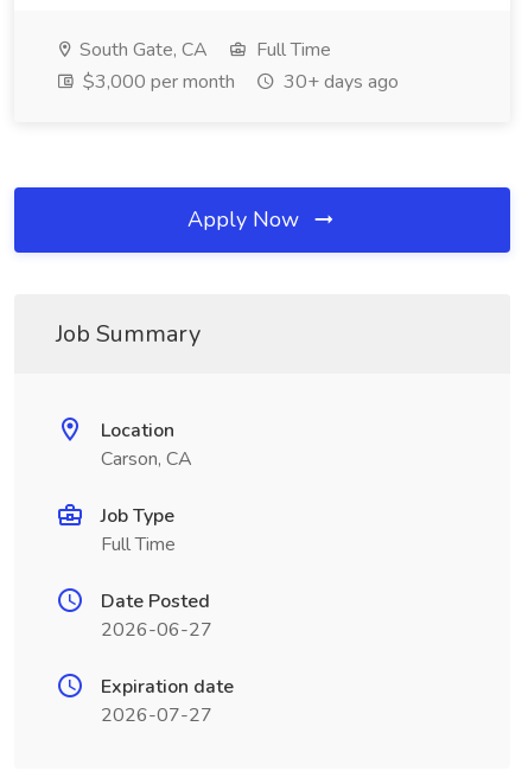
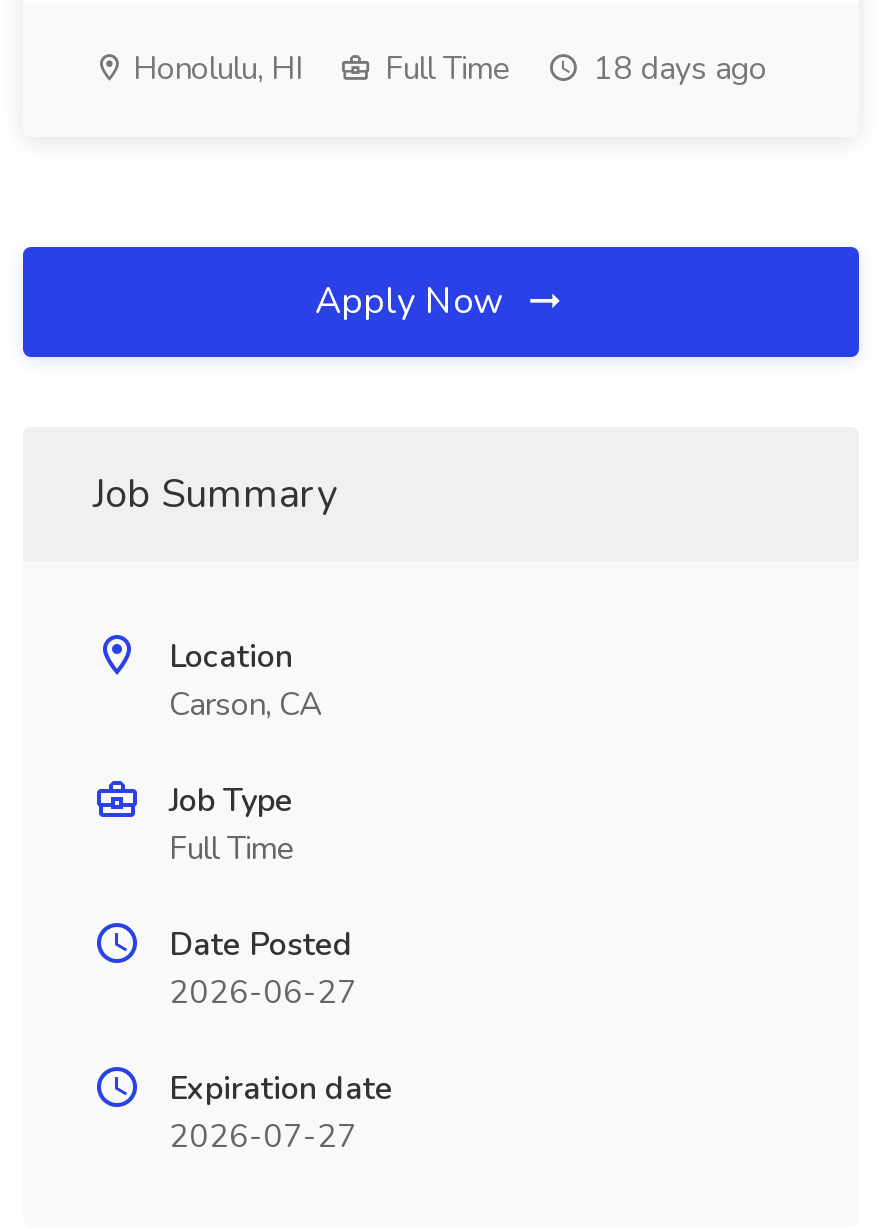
[75,37,208,63] South Gate, CA -> [125,47,303,91] Honolulu, HI
[78,69,399,95] $3,000 per month | 30+ days ago -> [585,47,767,91] 18 days ago

